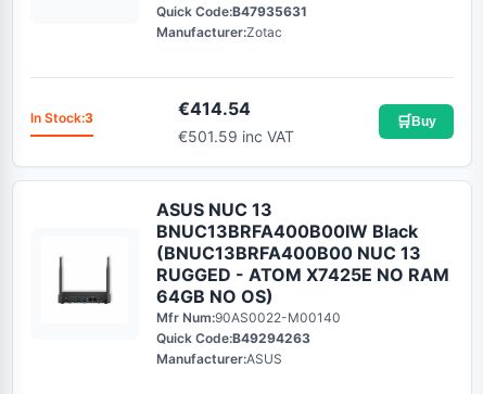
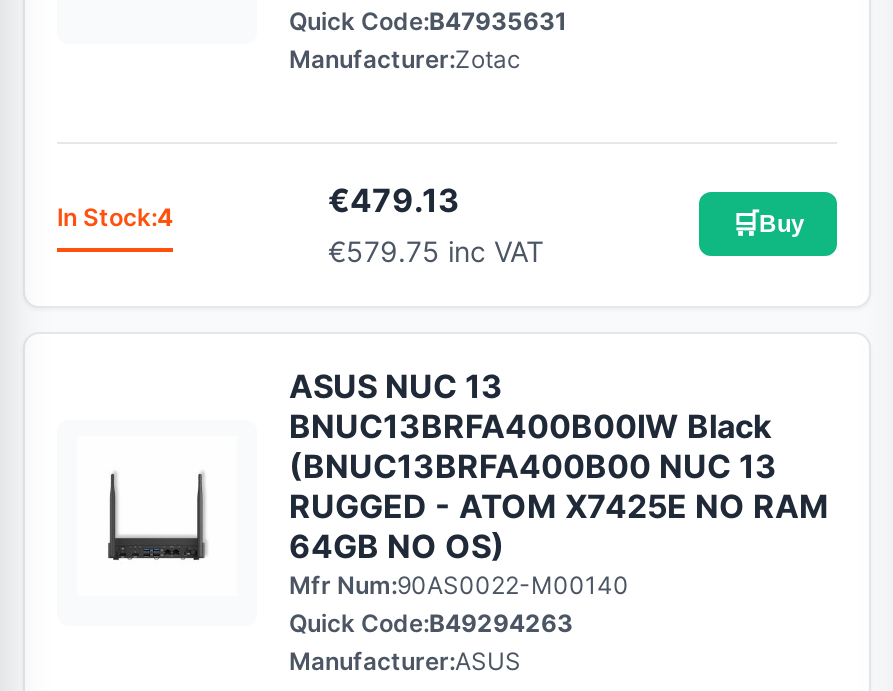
[178,97,251,119] €414.54 -> [328,179,460,219] €479.13
[30,109,93,125] In Stock:3 -> [57,201,173,231] In Stock:4
[178,126,294,145] €501.59 inc VAT -> [328,233,544,267] €579.75 inc VAT

